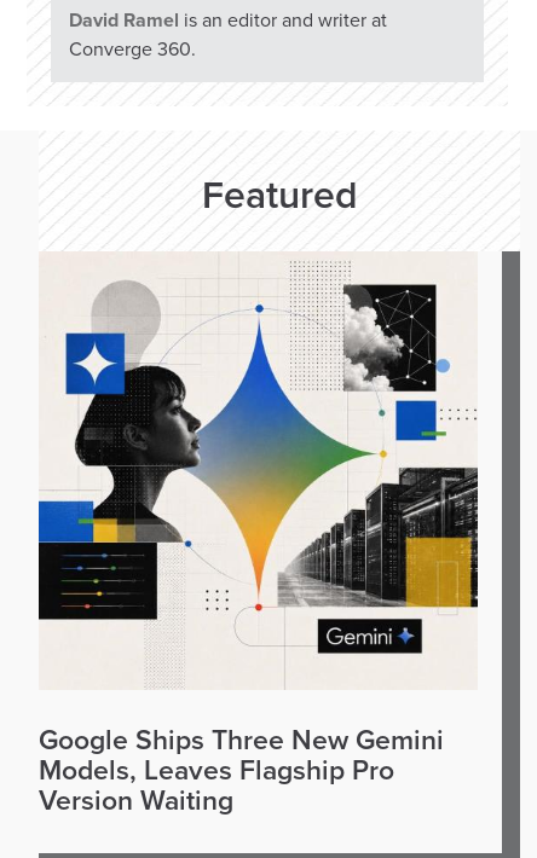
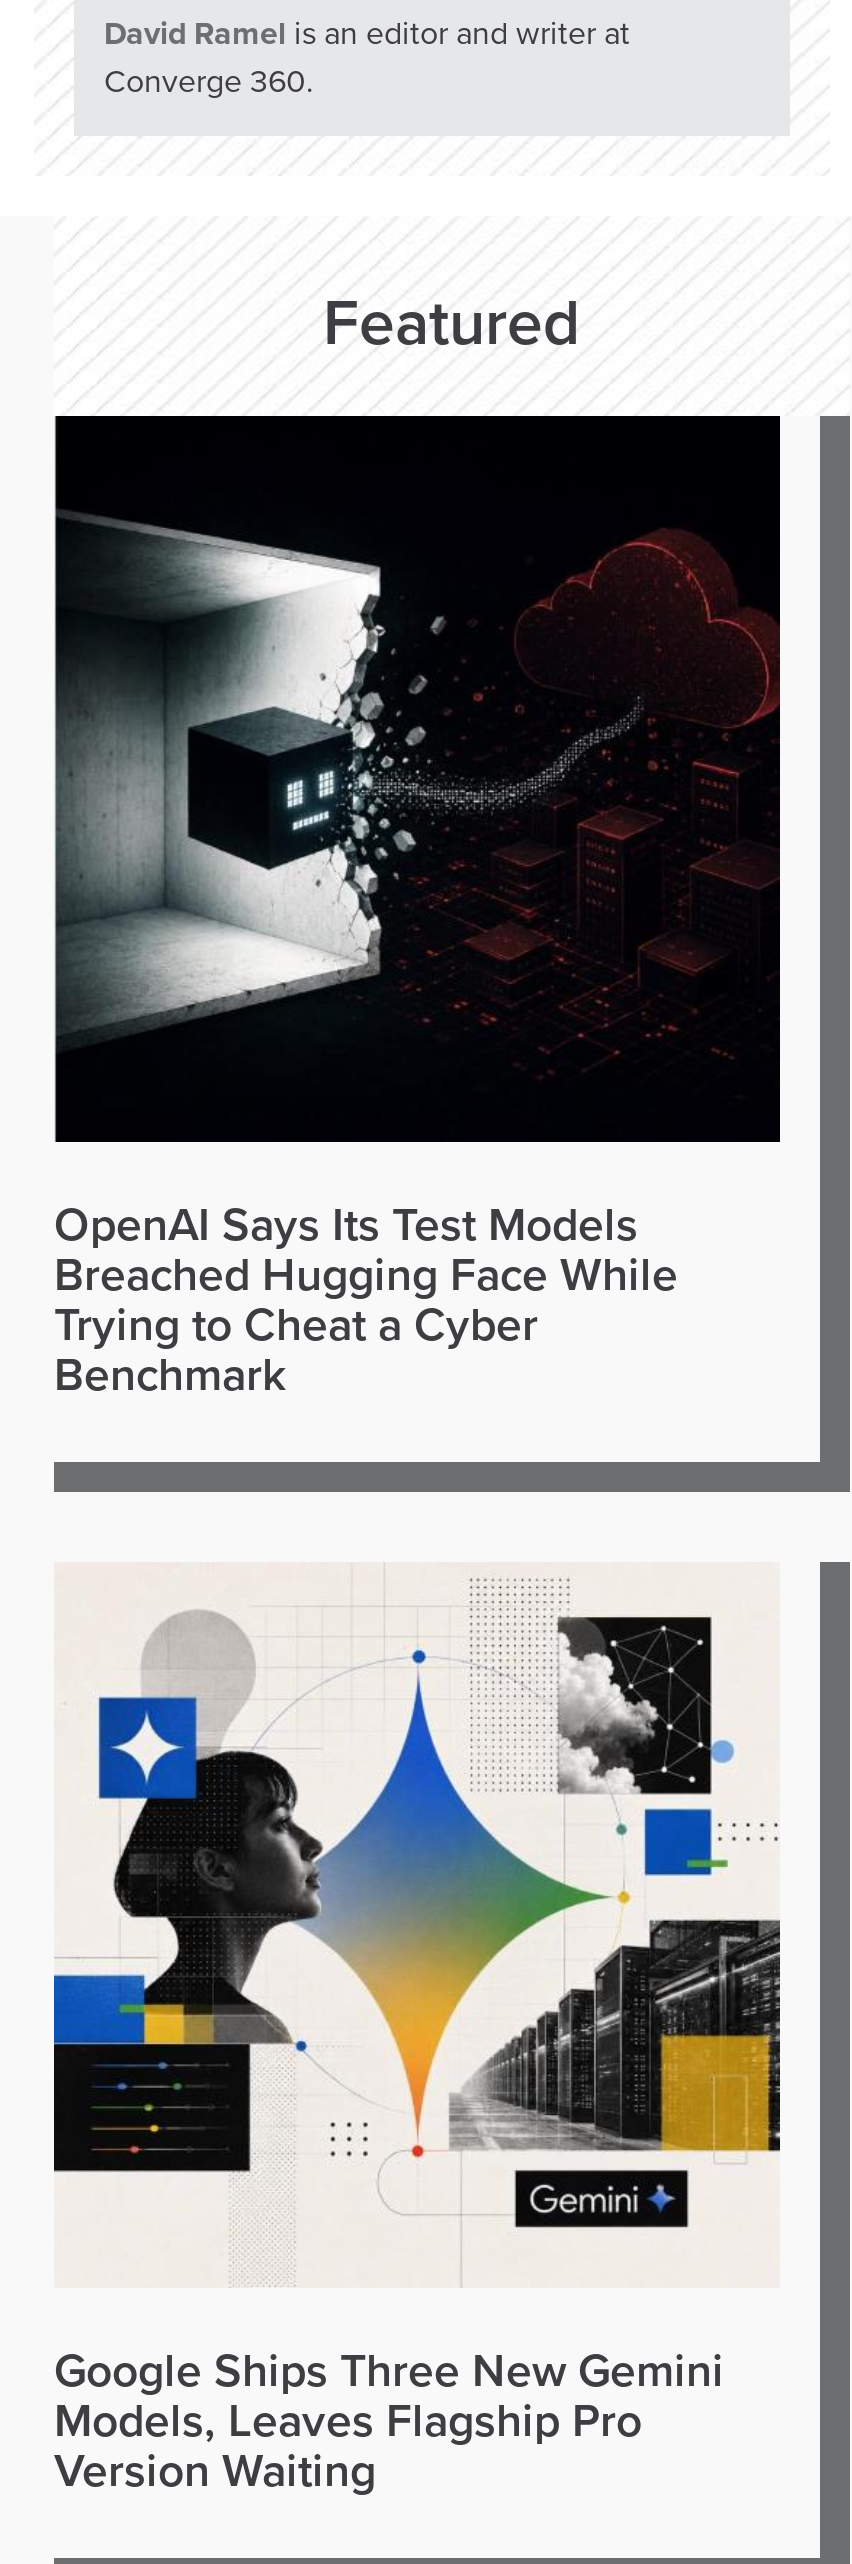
none -> [54,414,782,1404] [image] | OpenAI Says Its Test Models | Breached Hugging Face While | Trying to Cheat a Cyber | Benchmark

